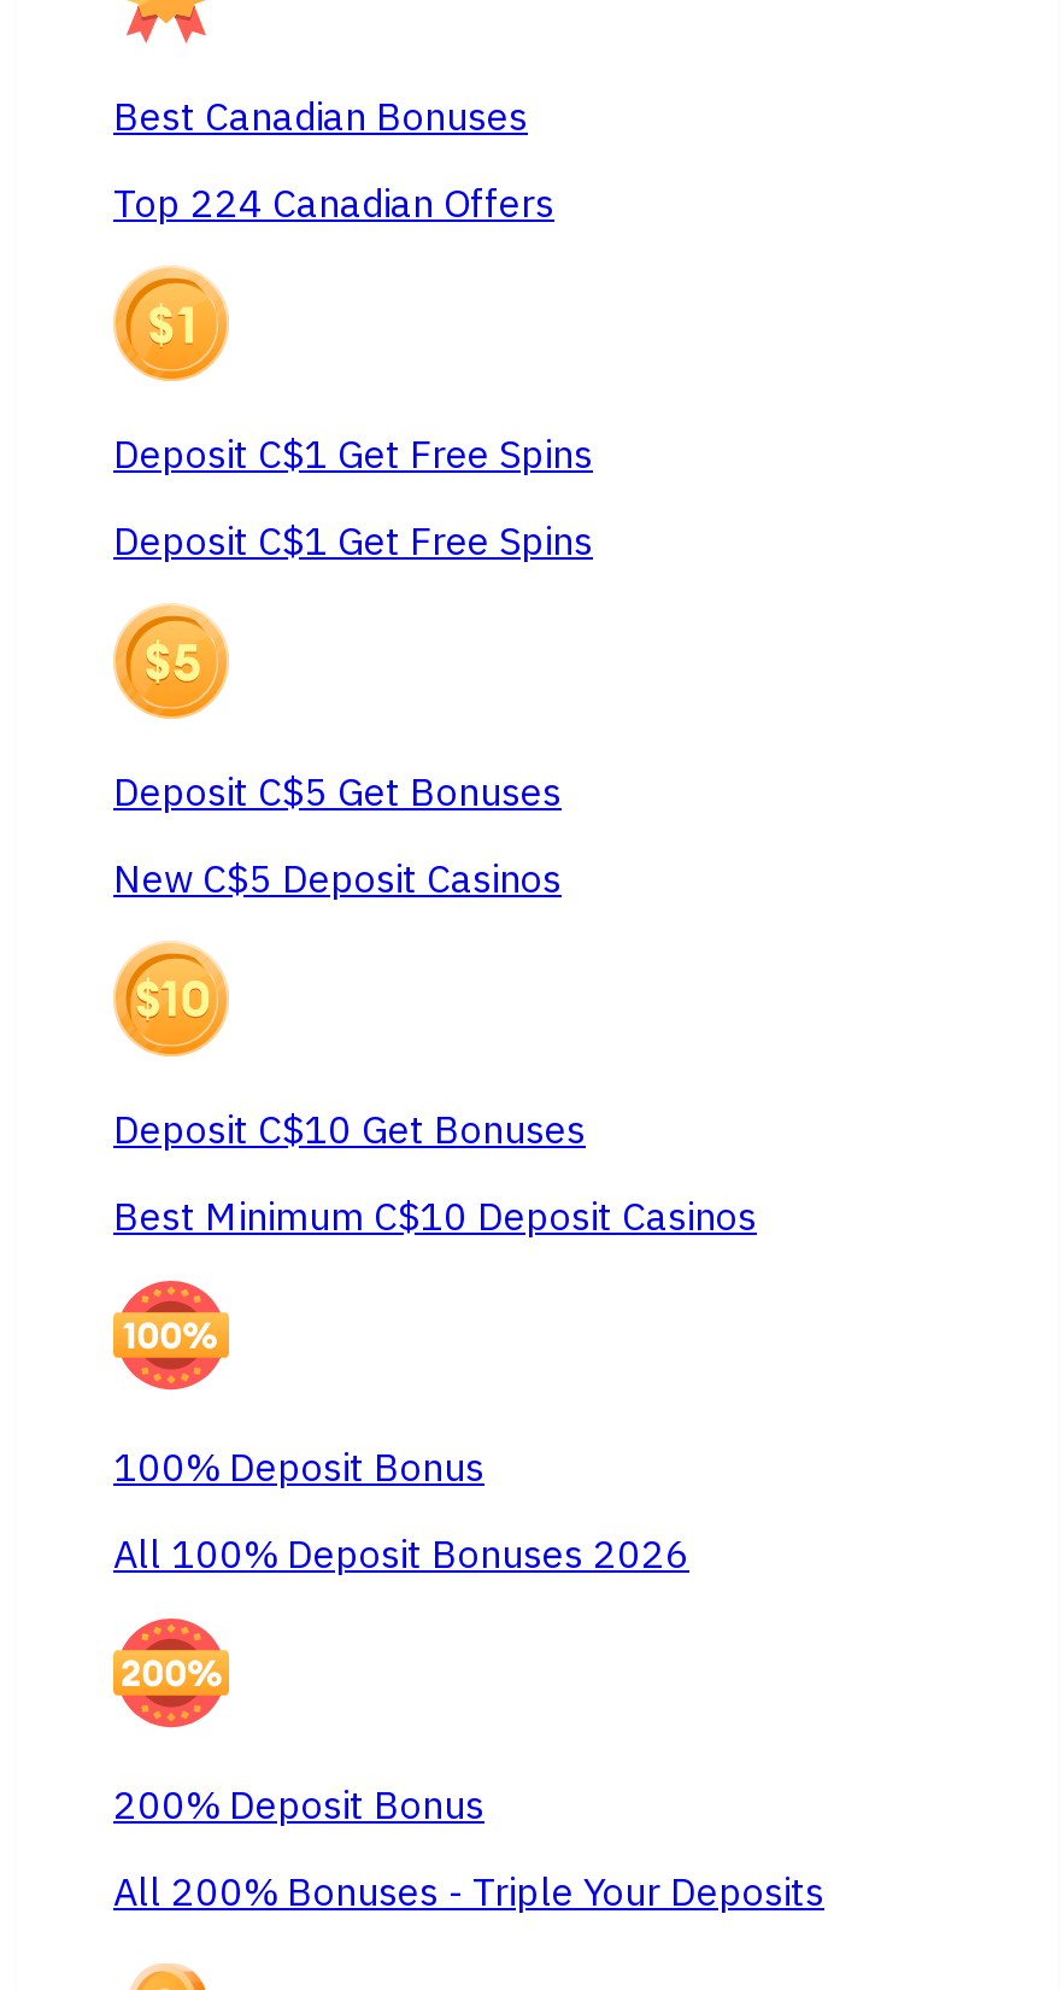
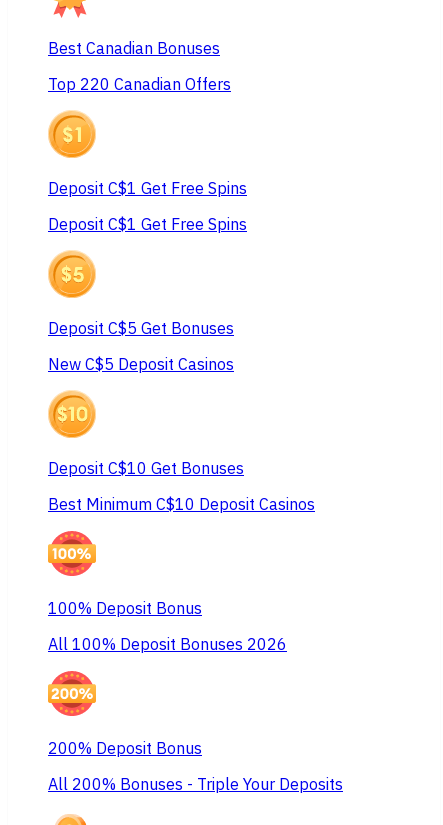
[113,178,554,227] Top 224 Canadian Offers -> [48,74,231,94] Top 220 Canadian Offers

